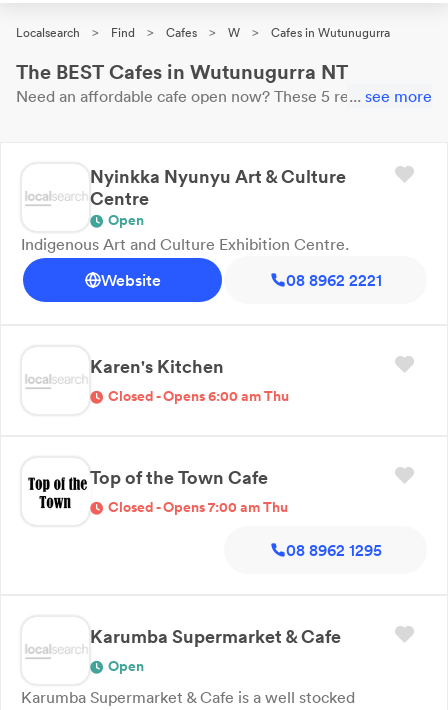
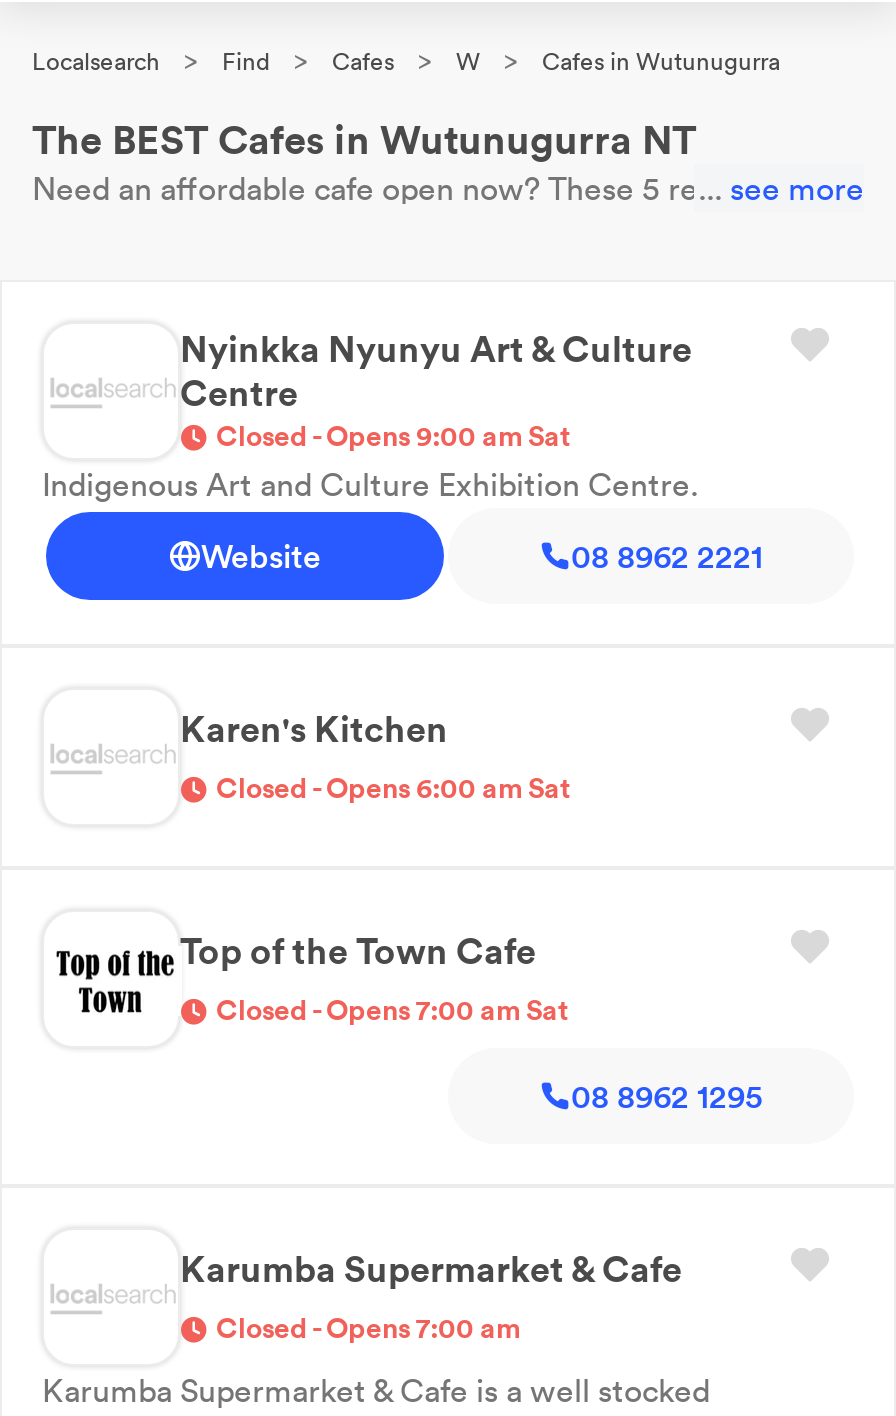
[108,211,144,229] Open -> [216,418,570,454] Closed - Opens 9:00 am Sat
[108,387,289,405] Closed - Opens 6:00 am Thu -> [216,770,570,806] Closed - Opens 6:00 am Sat
[108,498,288,516] Closed - Opens 7:00 am Thu -> [216,992,568,1028] Closed - Opens 7:00 am Sat
[108,657,144,675] Open -> [216,1310,520,1346] Closed - Opens 7:00 am

